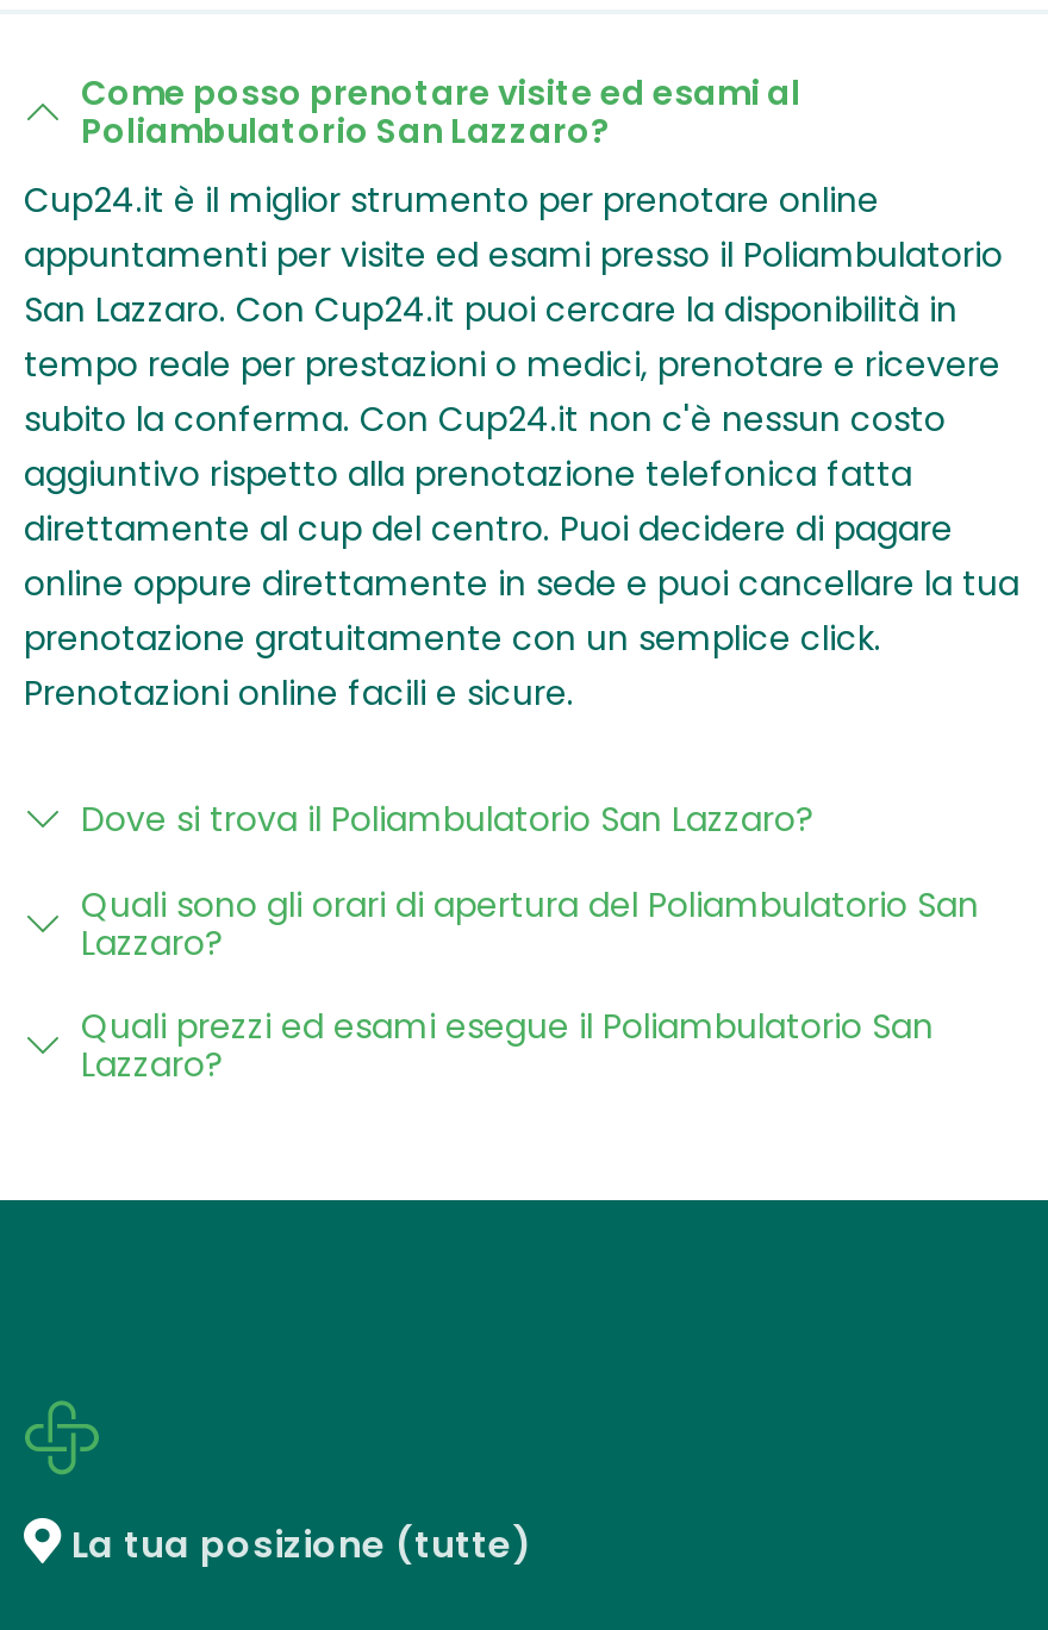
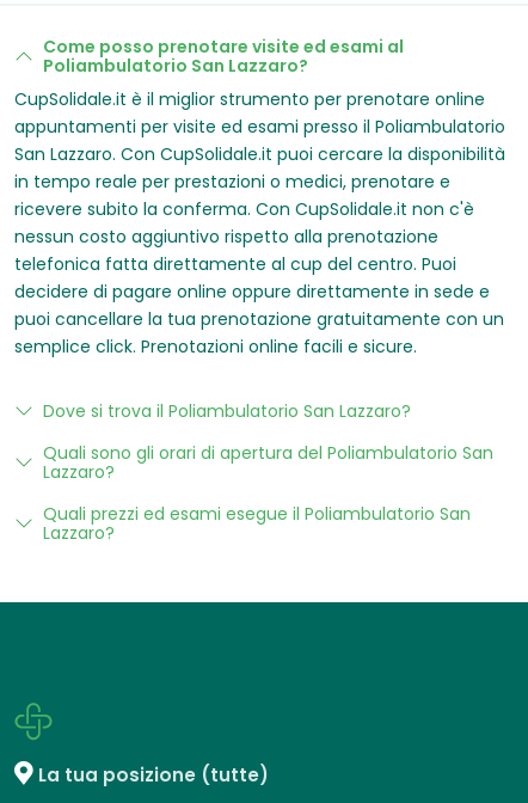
[24,175,879,223] Cup24.it è il miglior strumento per prenotare online -> [14,87,485,111] CupSolidale.it è il miglior strumento per prenotare online
[24,285,1019,716] San Lazzaro. Con Cup24.it puoi cercare la disponibilità in | tempo reale per prestazioni o medici, prenotare e ricevere | subito la conferma. Con Cup24.it non c'è nessun costo | aggiuntivo rispetto alla prenotazione telefonica fatta | direttamente al cup del centro. Puoi decidere di pagare | online oppure direttamente in sede e puoi cancellare la tua | prenotazione gratuitamente con un semplice click. | Prenotazioni online facili e sicure. -> [14,142,505,359] San Lazzaro. Con CupSolidale.it puoi cercare la disponibilità | in tempo reale per prestazioni o medici, prenotare e | ricevere subito la conferma. Con CupSolidale.it non c'è | nessun costo aggiuntivo rispetto alla prenotazione | telefonica fatta direttamente al cup del centro. Puoi | decidere di pagare online oppure direttamente in sede e | puoi cancellare la tua prenotazione gratuitamente con un | semplice click. Prenotazioni online facili e sicure.

